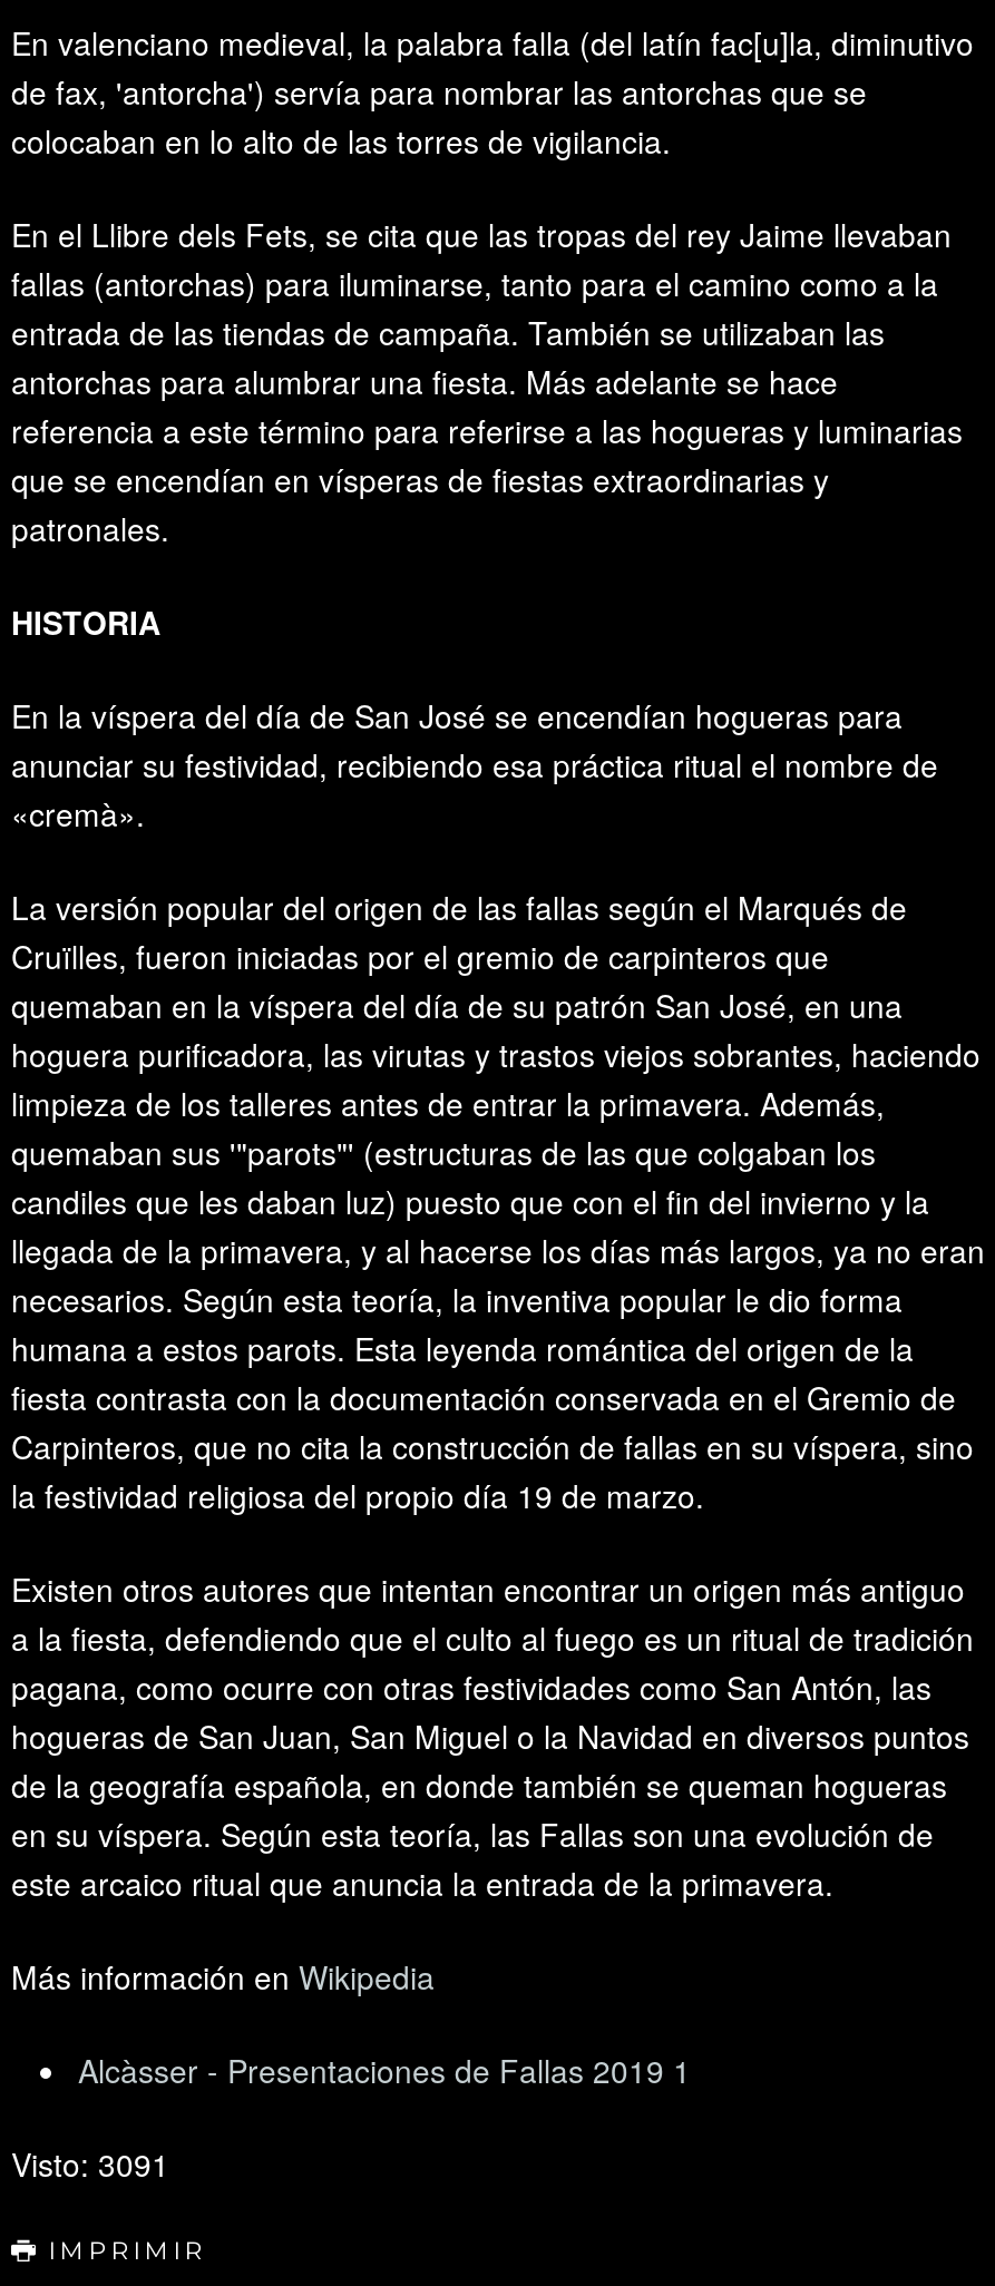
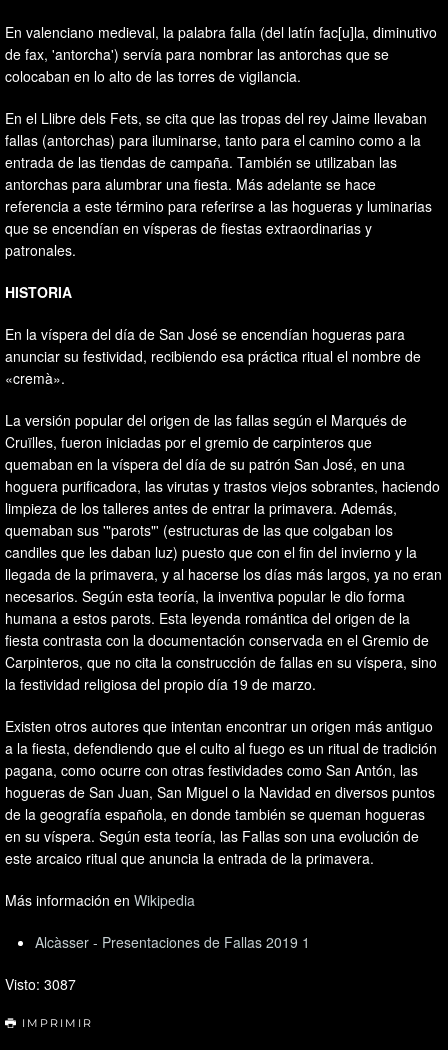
[11,2141,169,2186] Visto: 3091 -> [5,974,76,994] Visto: 3087

